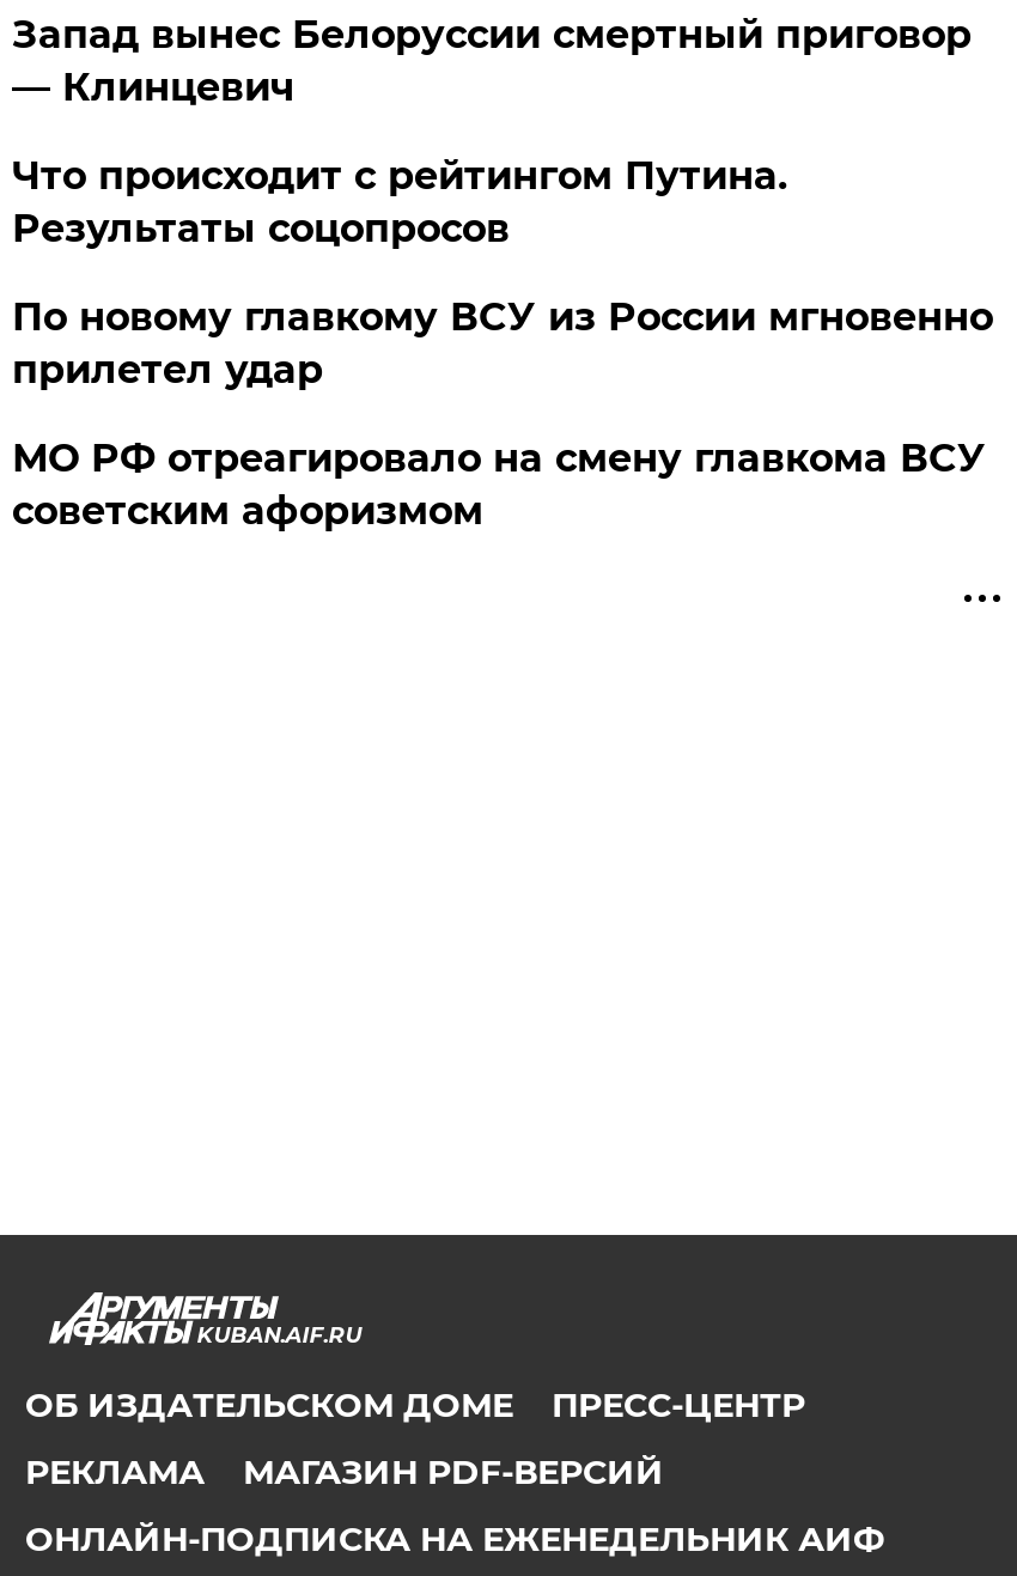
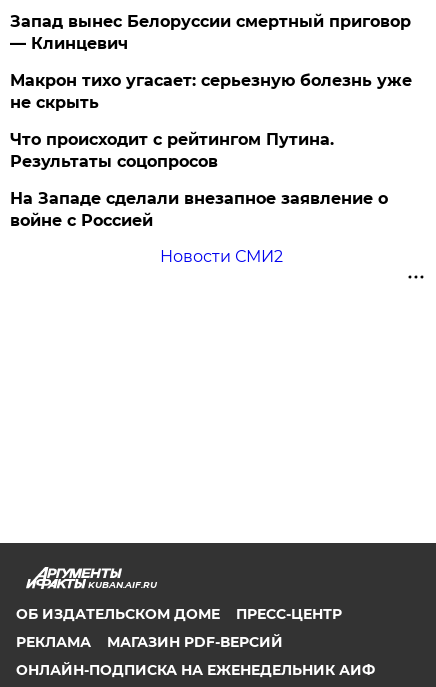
none -> [10,71,412,112] Макрон тихо угасает: серьезную болезнь уже | не скрыть
moved [12,153,787,251] -> [10,130,334,171]: Что происходит с рейтингом Путина. | Результаты соцопросов
[12,294,993,392] По новому главкому ВСУ из России мгновенно | прилетел удар -> [10,189,388,230] На Западе сделали внезапное заявление о | войне с Россией
[12,435,986,533] МО РФ отреагировало на смену главкома ВСУ | советским афоризмом -> [160,247,283,266] Новости СМИ2

